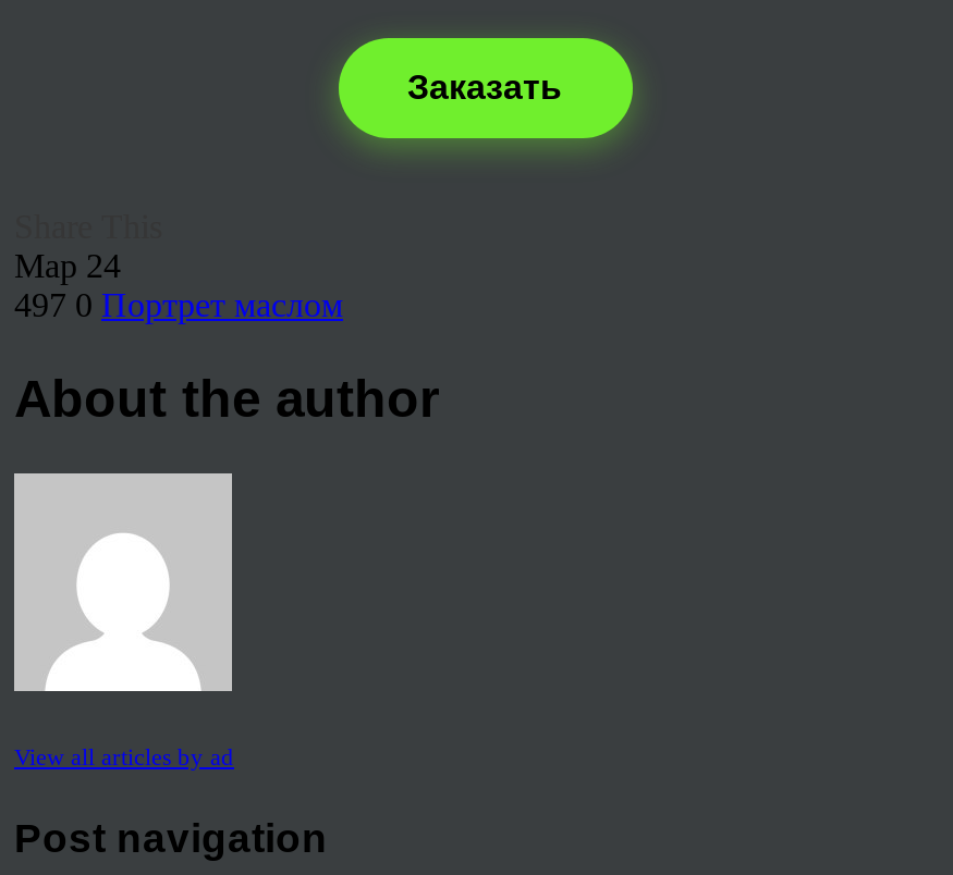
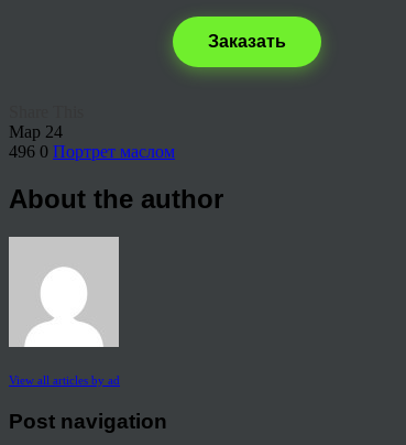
[14,287,343,324] 497 0 Портрет маслом -> [9,142,175,161] 496 0 Портрет маслом

